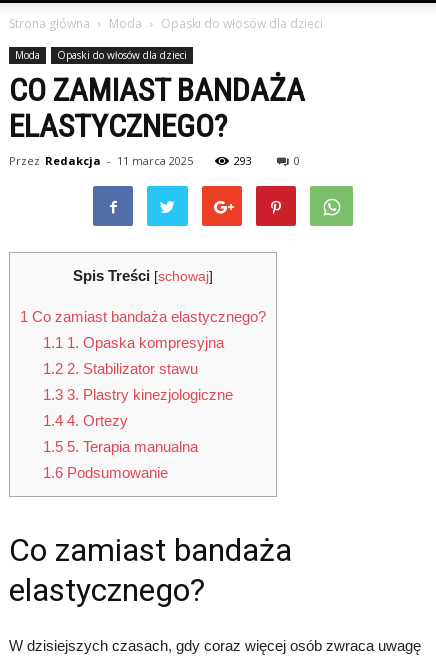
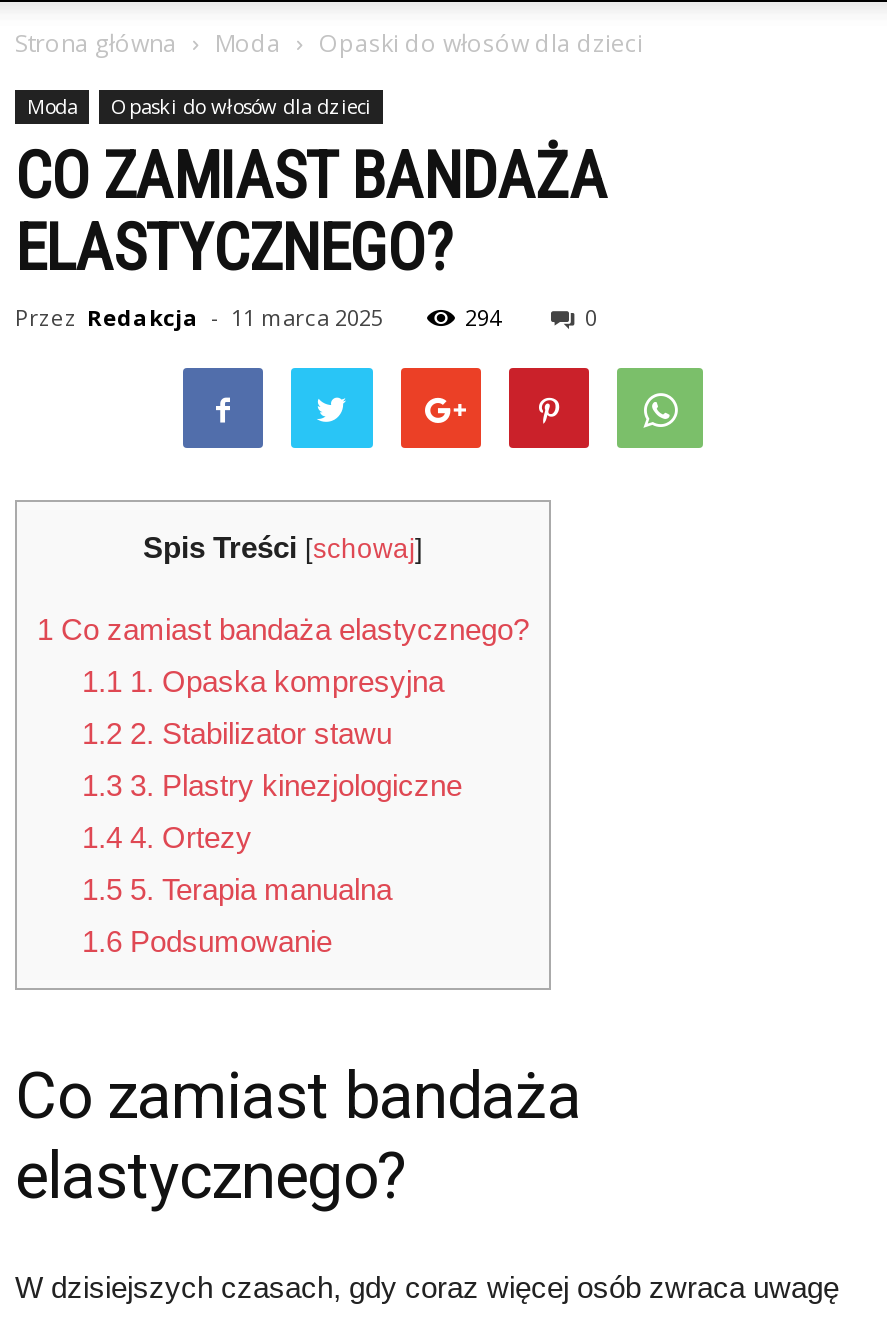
[234,153,252,168] 293 -> [465,302,501,332] 294

